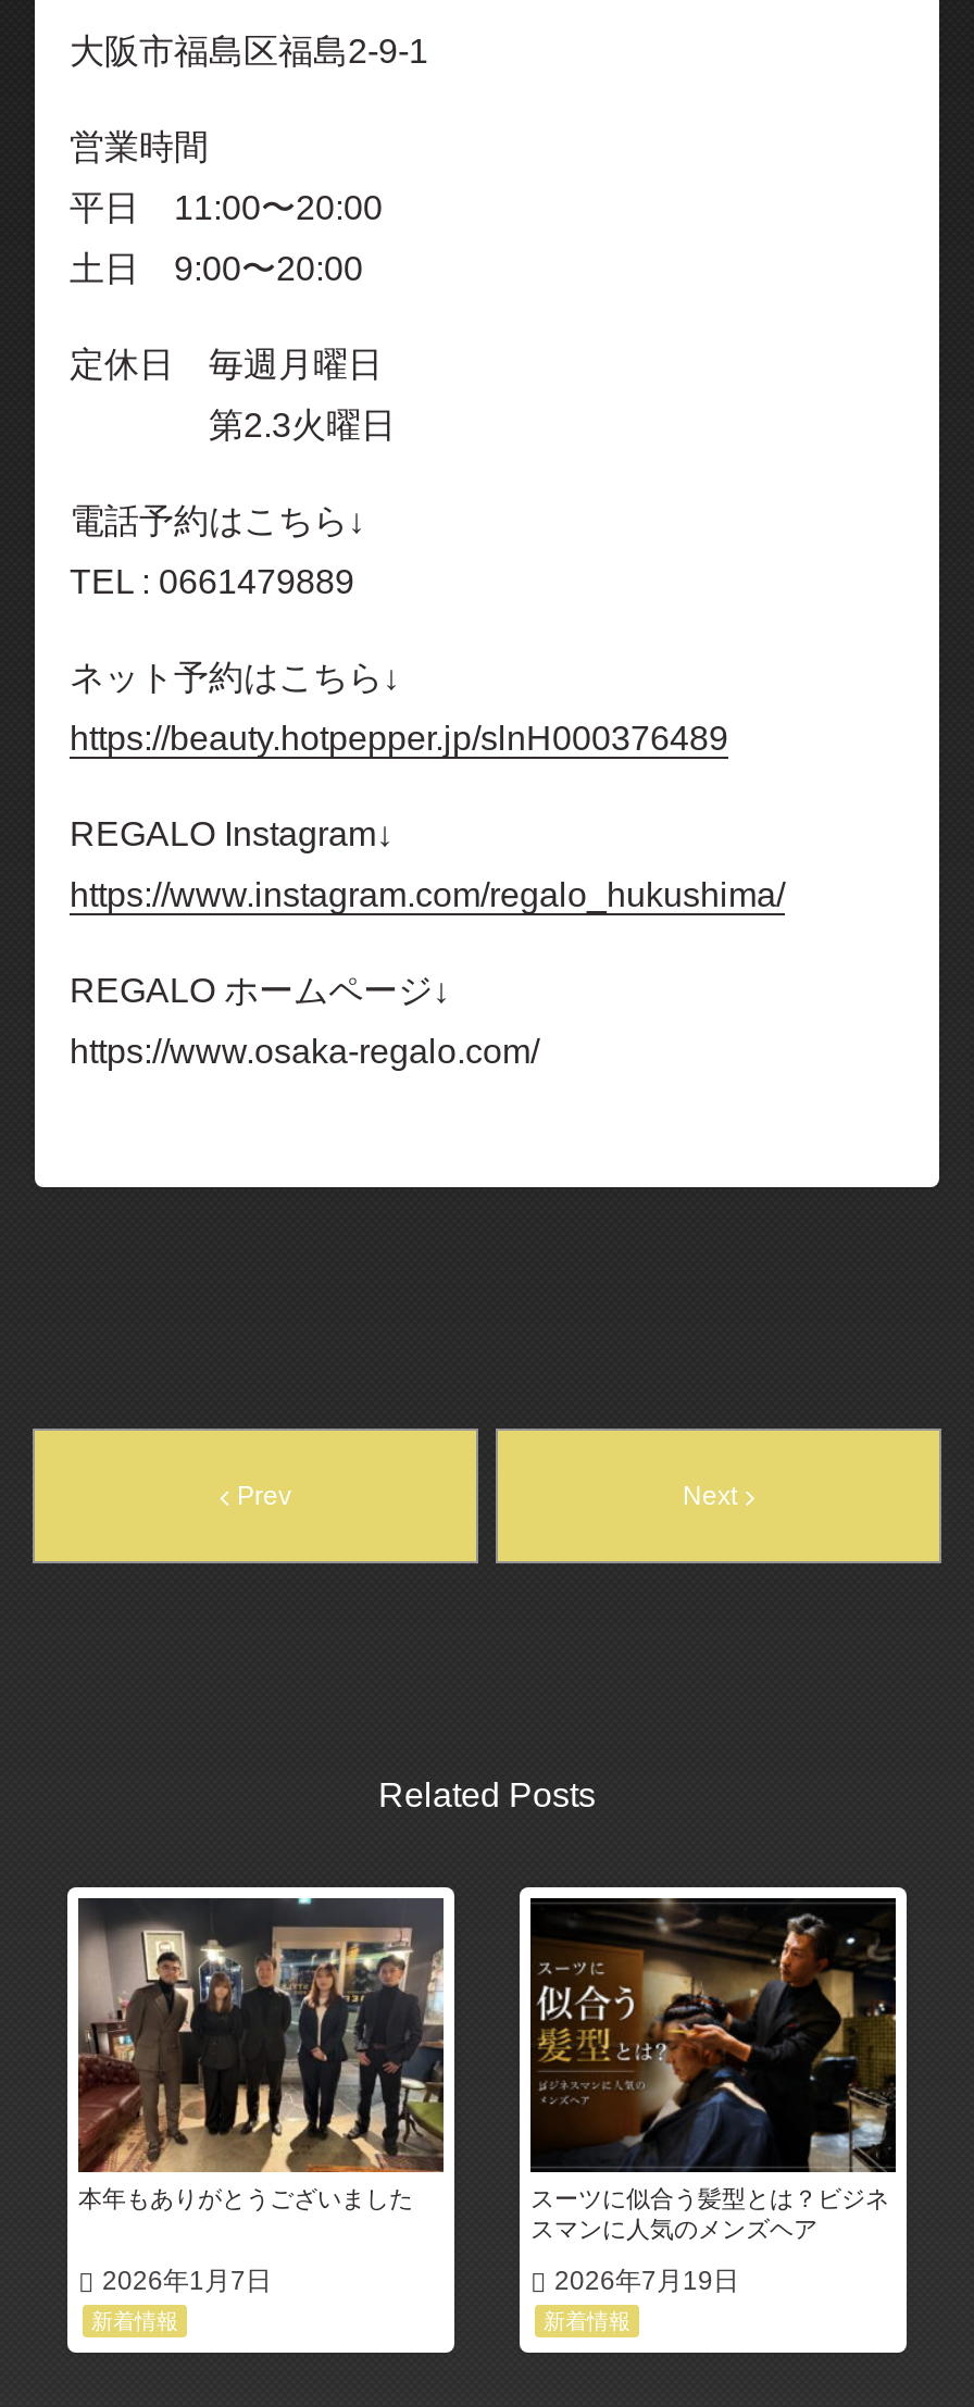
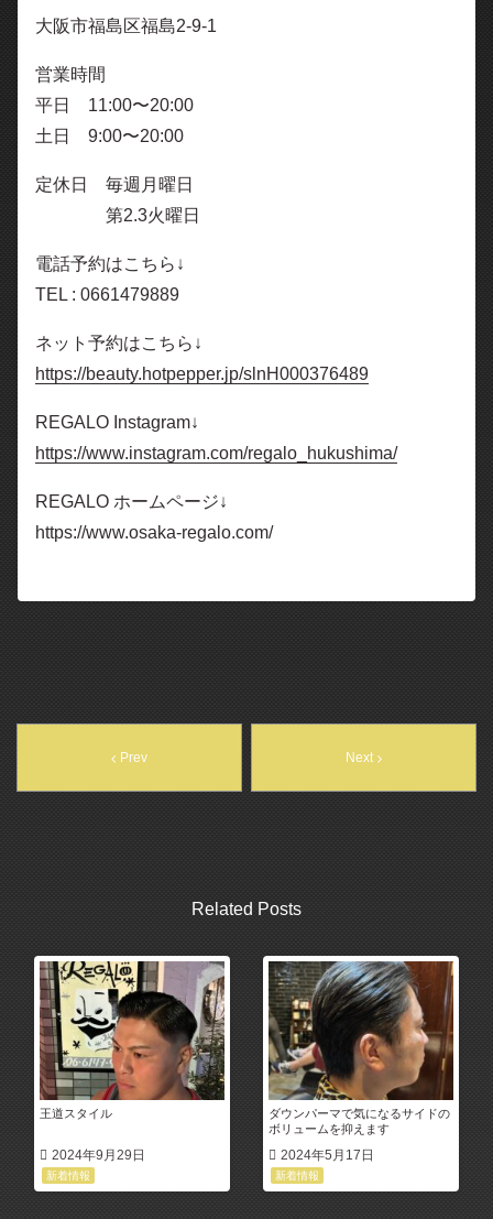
[78,1896,444,2211] [image] | 本年もありがとうございました -> [40,960,224,1120] [image] | 王道スタイル
[528,1896,898,2242] [image] | スーツに似合う髪型とは？ビジネ | スマンに人気のメンズヘア -> [267,960,454,1135] [image] | ダウンパーマで気になるサイドの | ボリュームを抑えます
[102,2265,272,2295] 2026年1月7日 -> [52,1147,145,1162] 2024年9月29日
[554,2265,739,2295] 2026年7月19日 -> [281,1147,374,1162] 2024年5月17日

